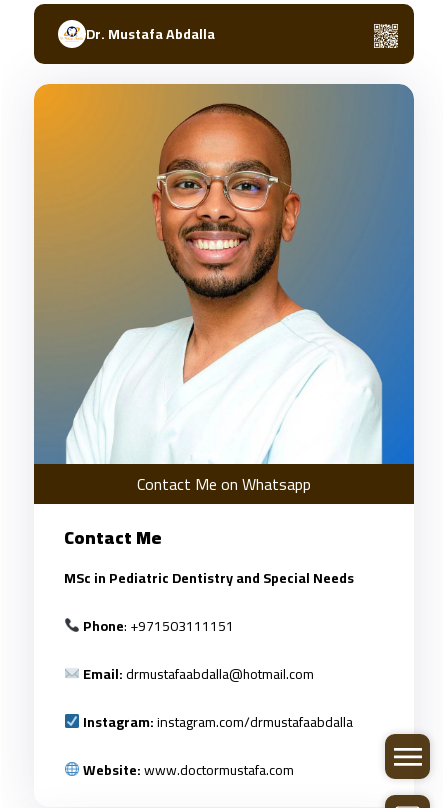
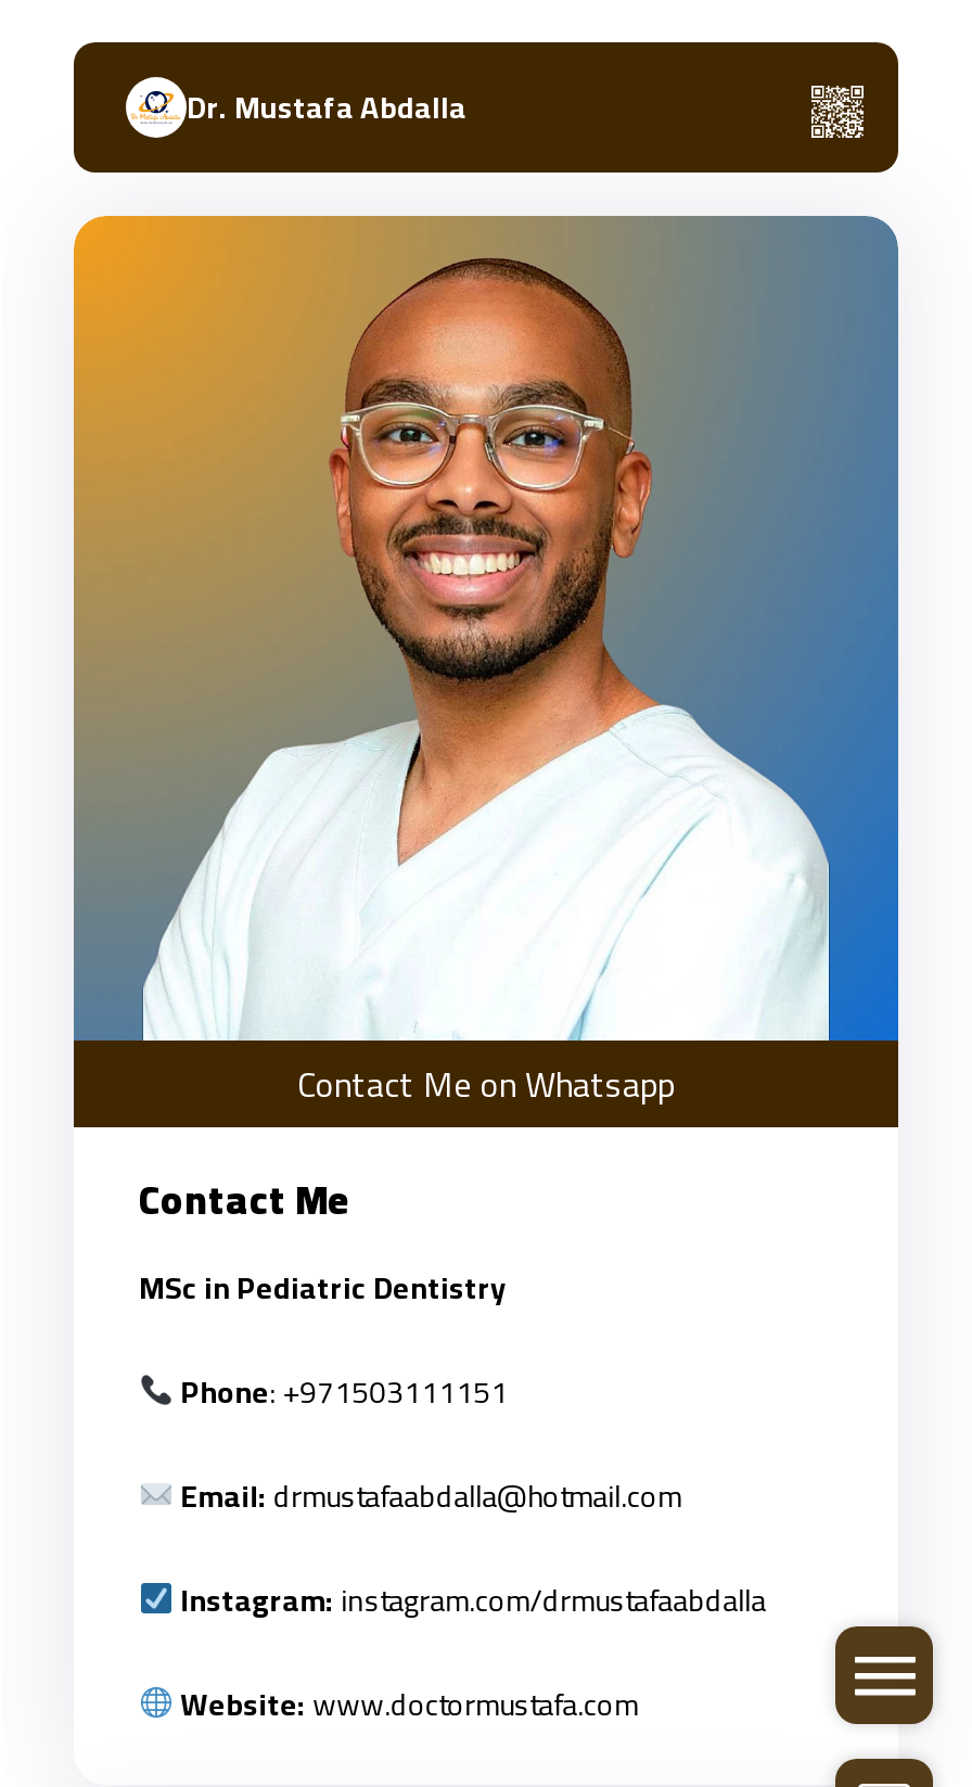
[64,565,354,591] MSc in Pediatric Dentistry and Special Needs -> [139,1260,506,1316] MSc in Pediatric Dentistry

